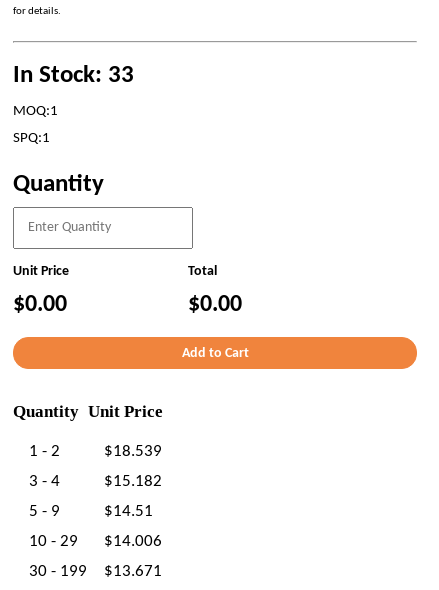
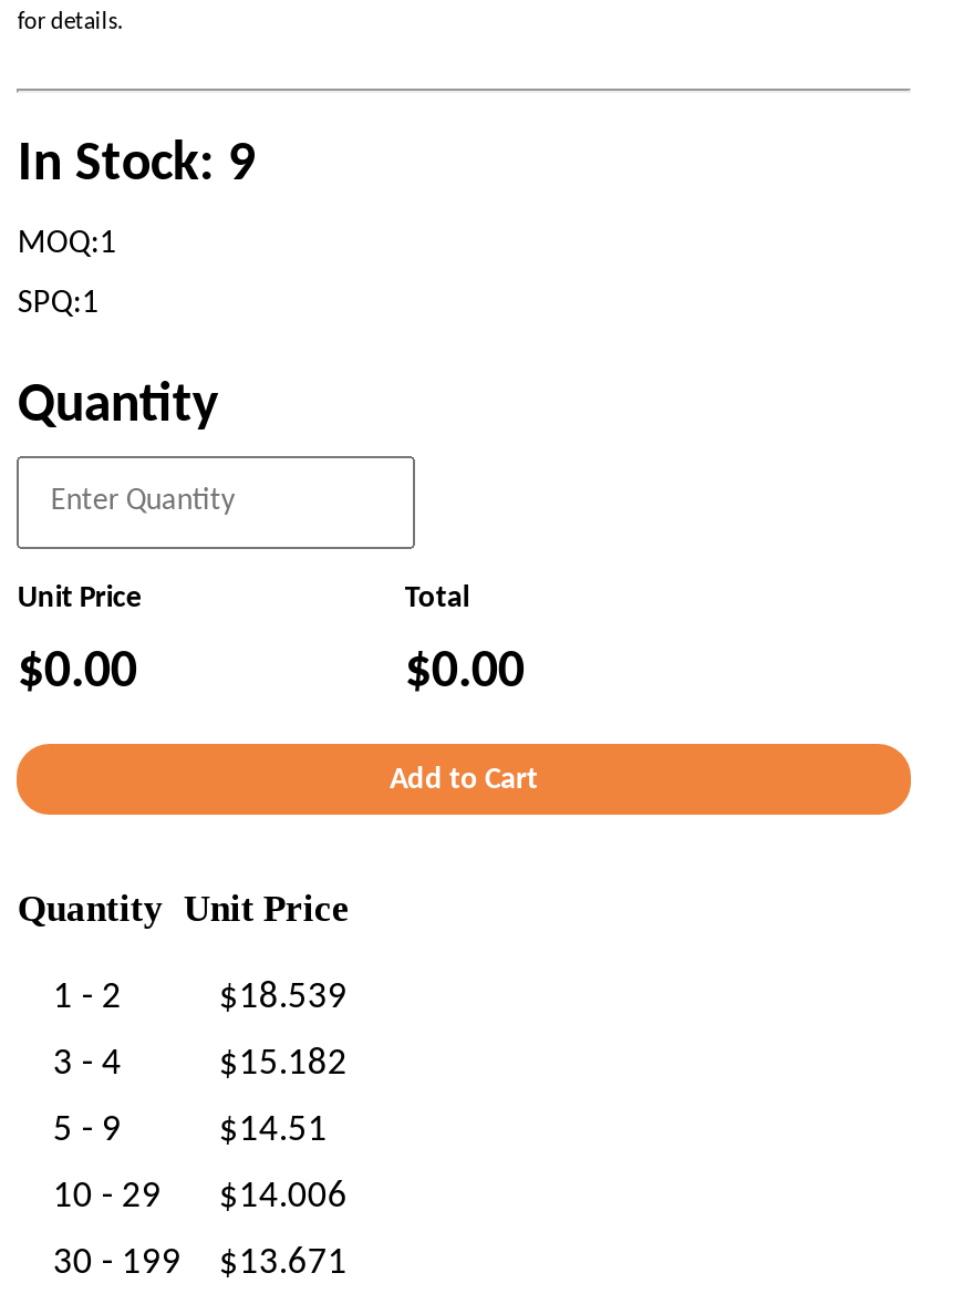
[13,63,134,88] In Stock: 33 -> [17,137,257,193] In Stock: 9

